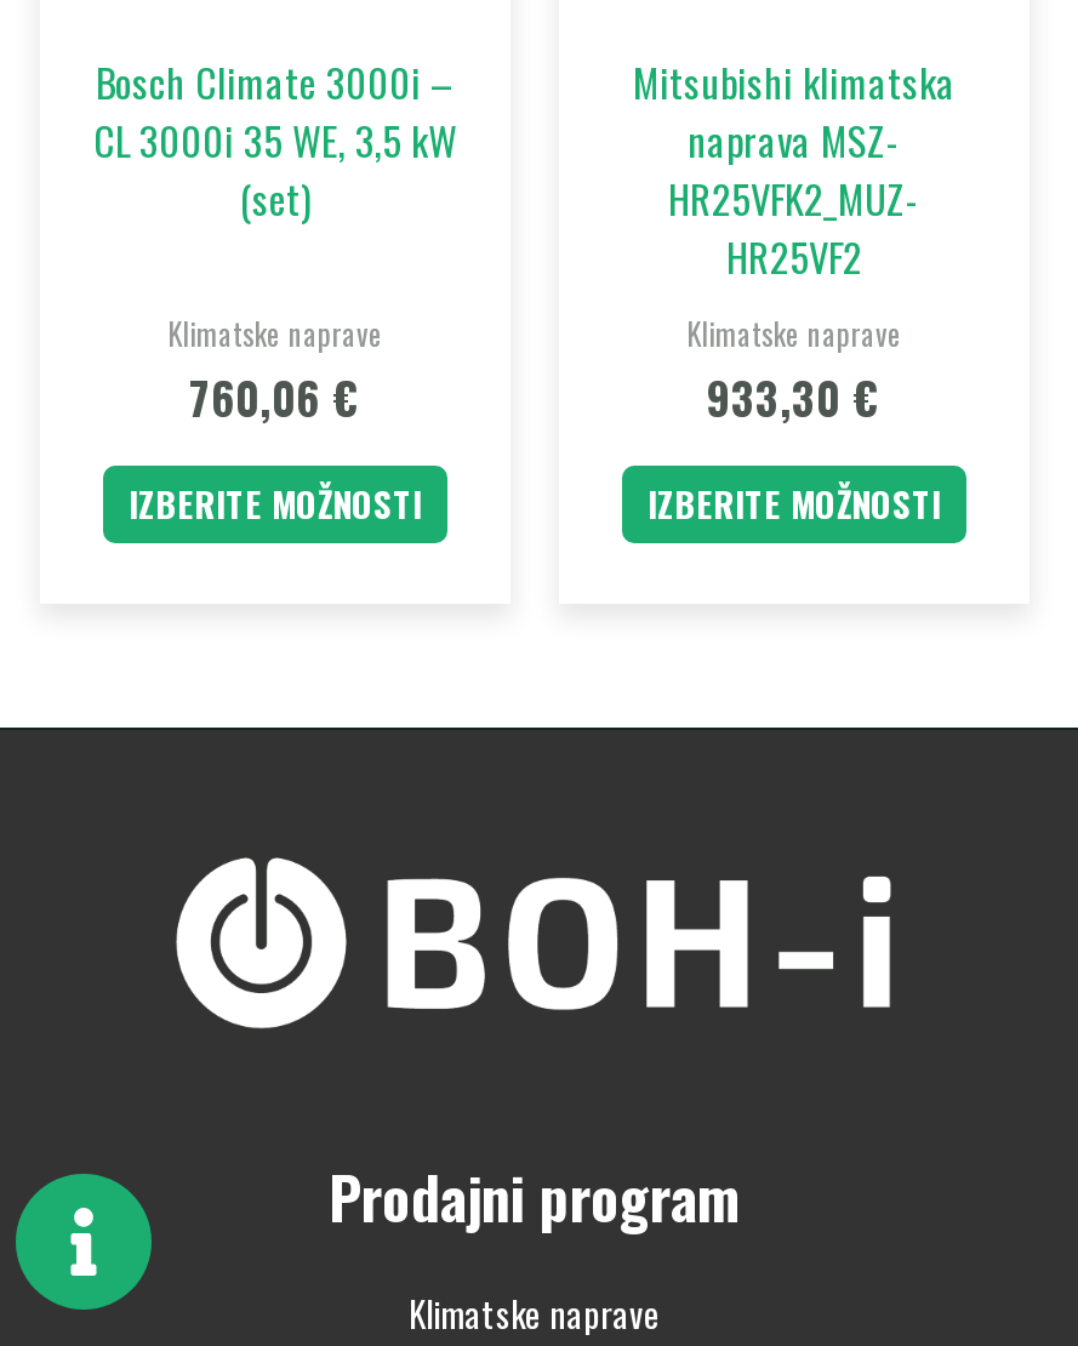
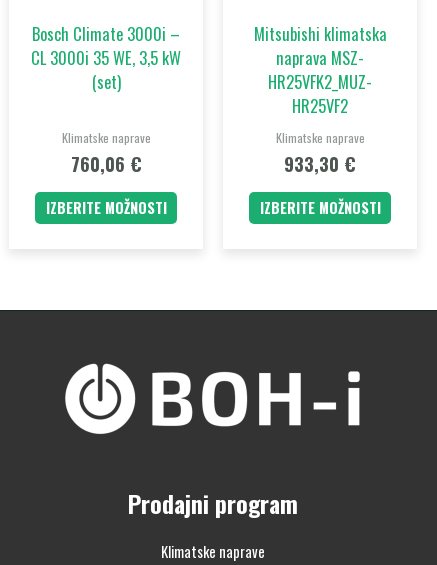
[13,1171,154,1312] [image] -> none

